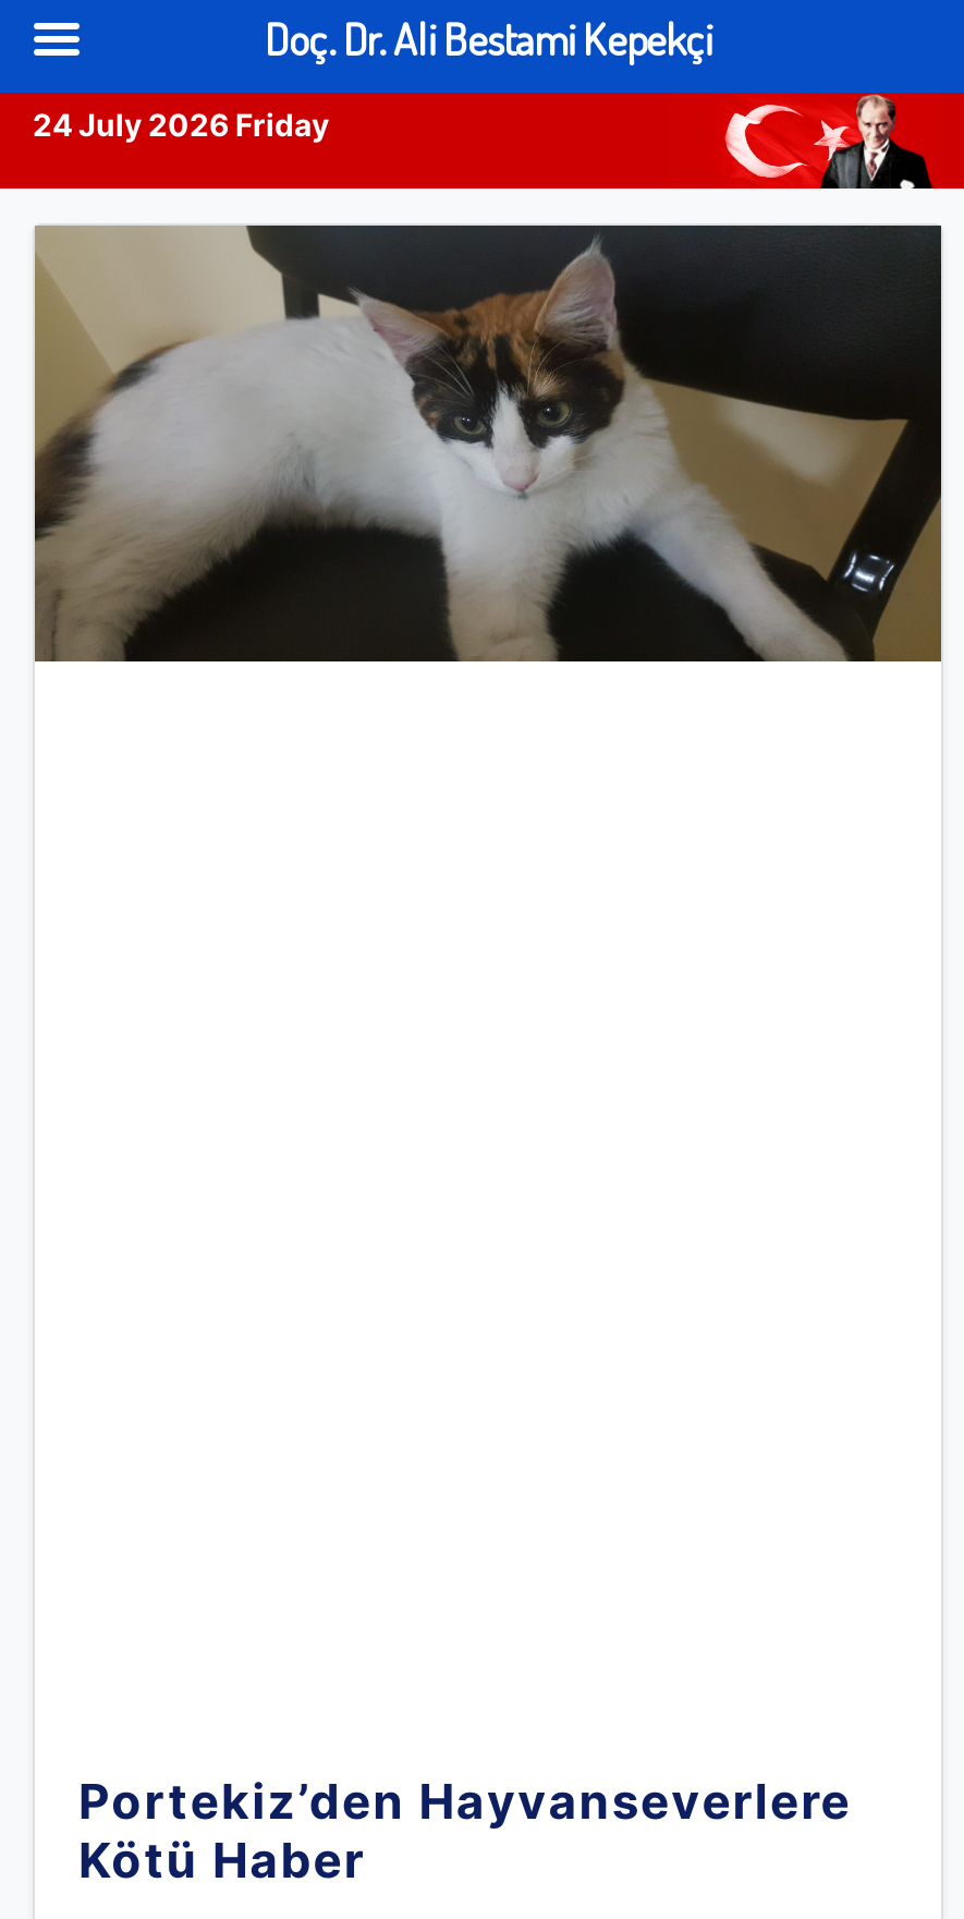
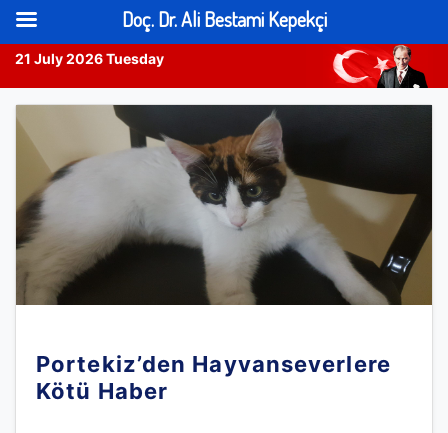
[33,106,329,143] 24 July 2026 Friday -> [15,50,164,67] 21 July 2026 Tuesday

